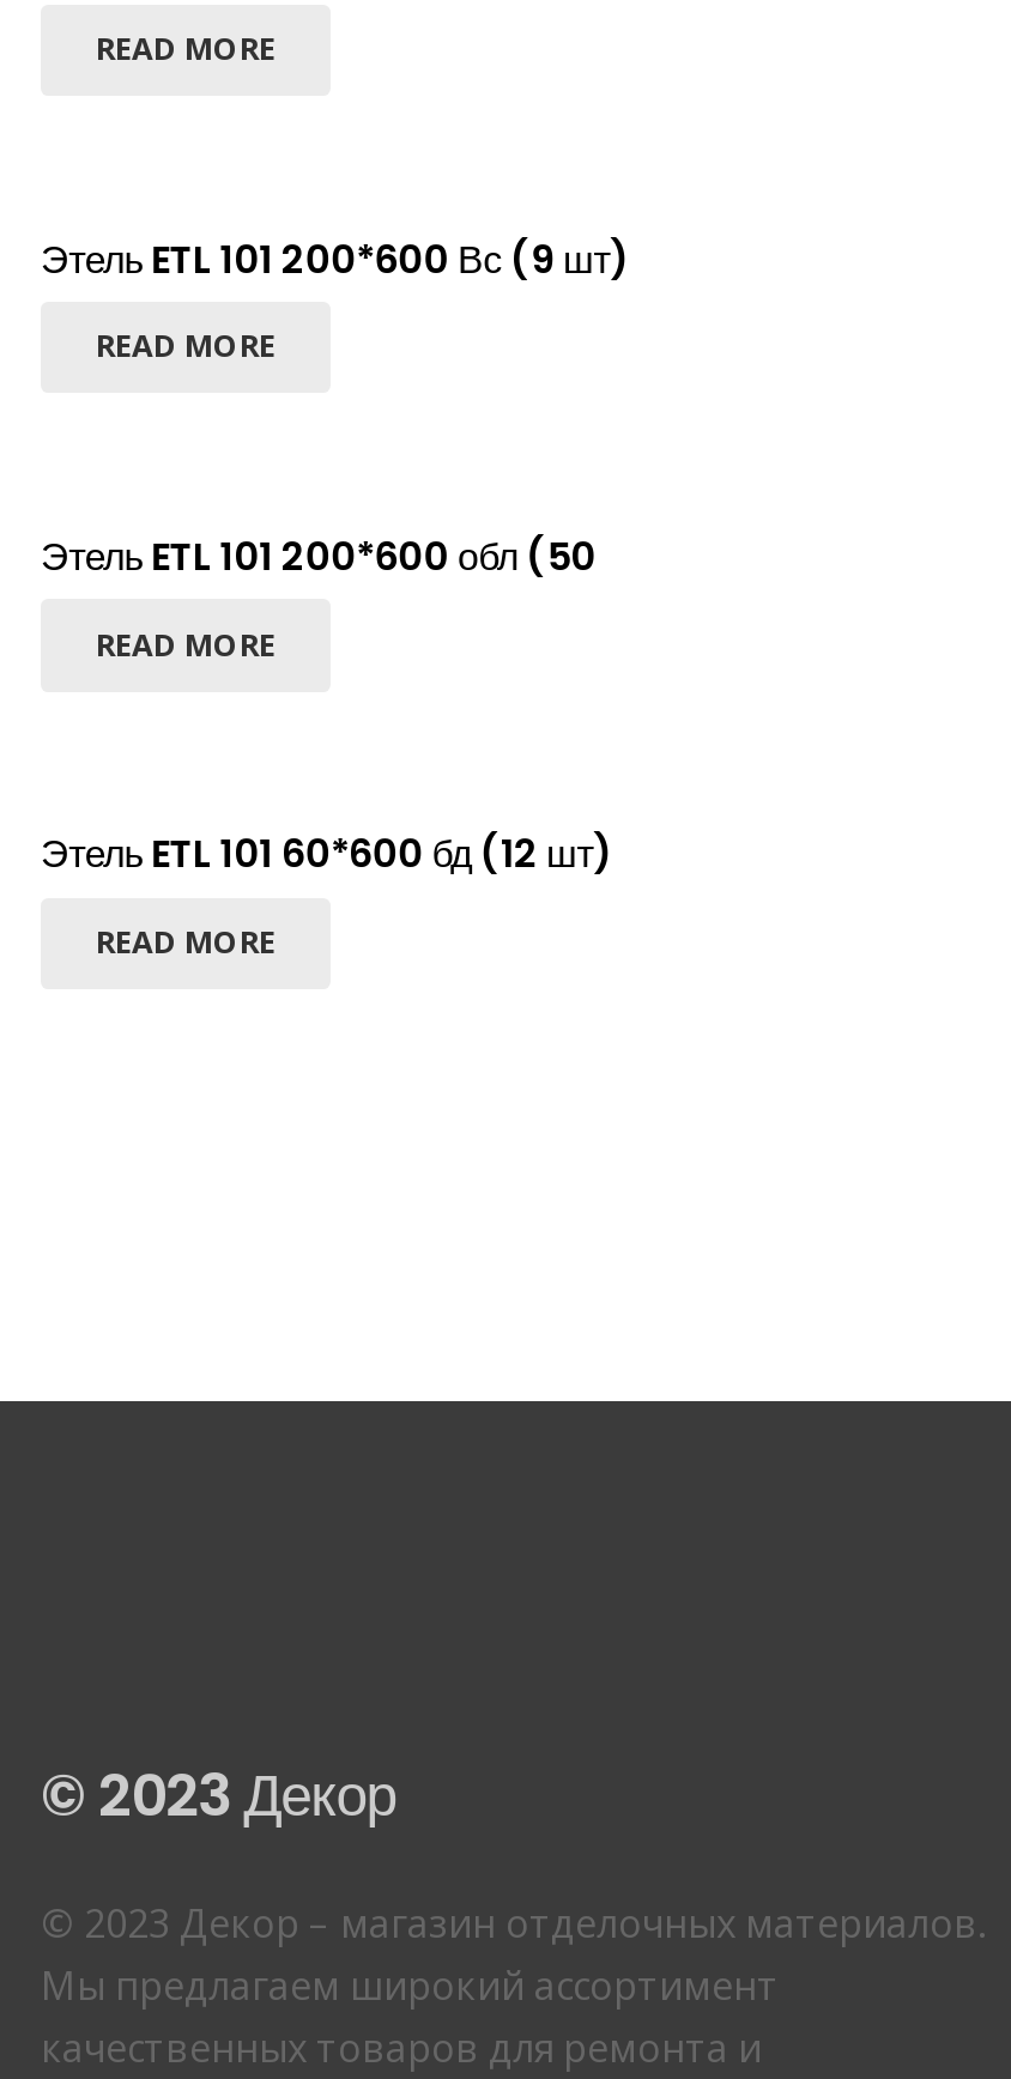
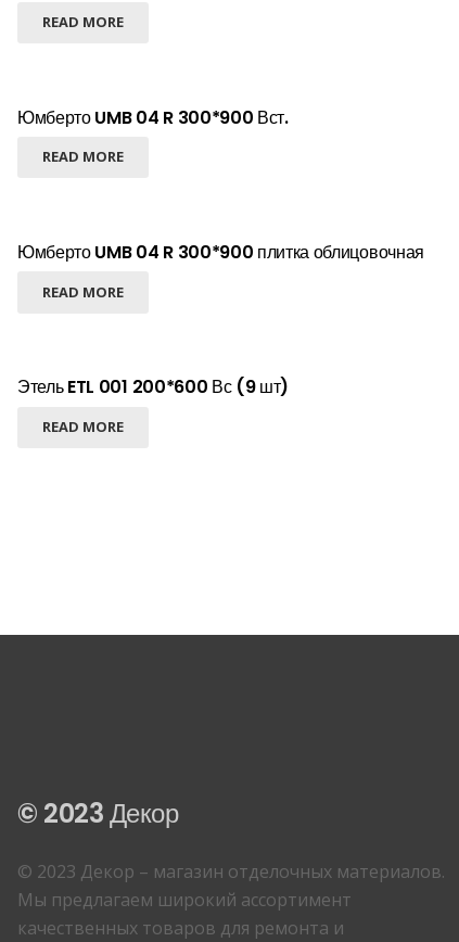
[41,231,628,286] Этель ETL 101 200*600 Вс (9 шт) -> [17,105,288,130] Юмберто UMB 04 R 300*900 Вст.
[41,529,596,584] Этель ETL 101 200*600 обл (50 -> [17,240,424,265] Юмберто UMB 04 R 300*900 плитка облицовочная
[41,827,611,882] Этель ETL 101 60*600 бд (12 шт) -> [17,375,289,400] Этель ETL 001 200*600 Вс (9 шт)

